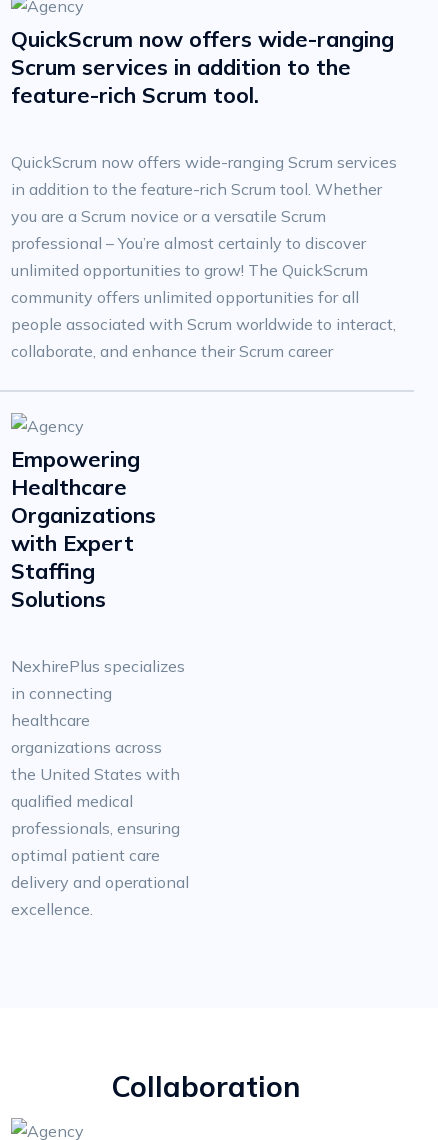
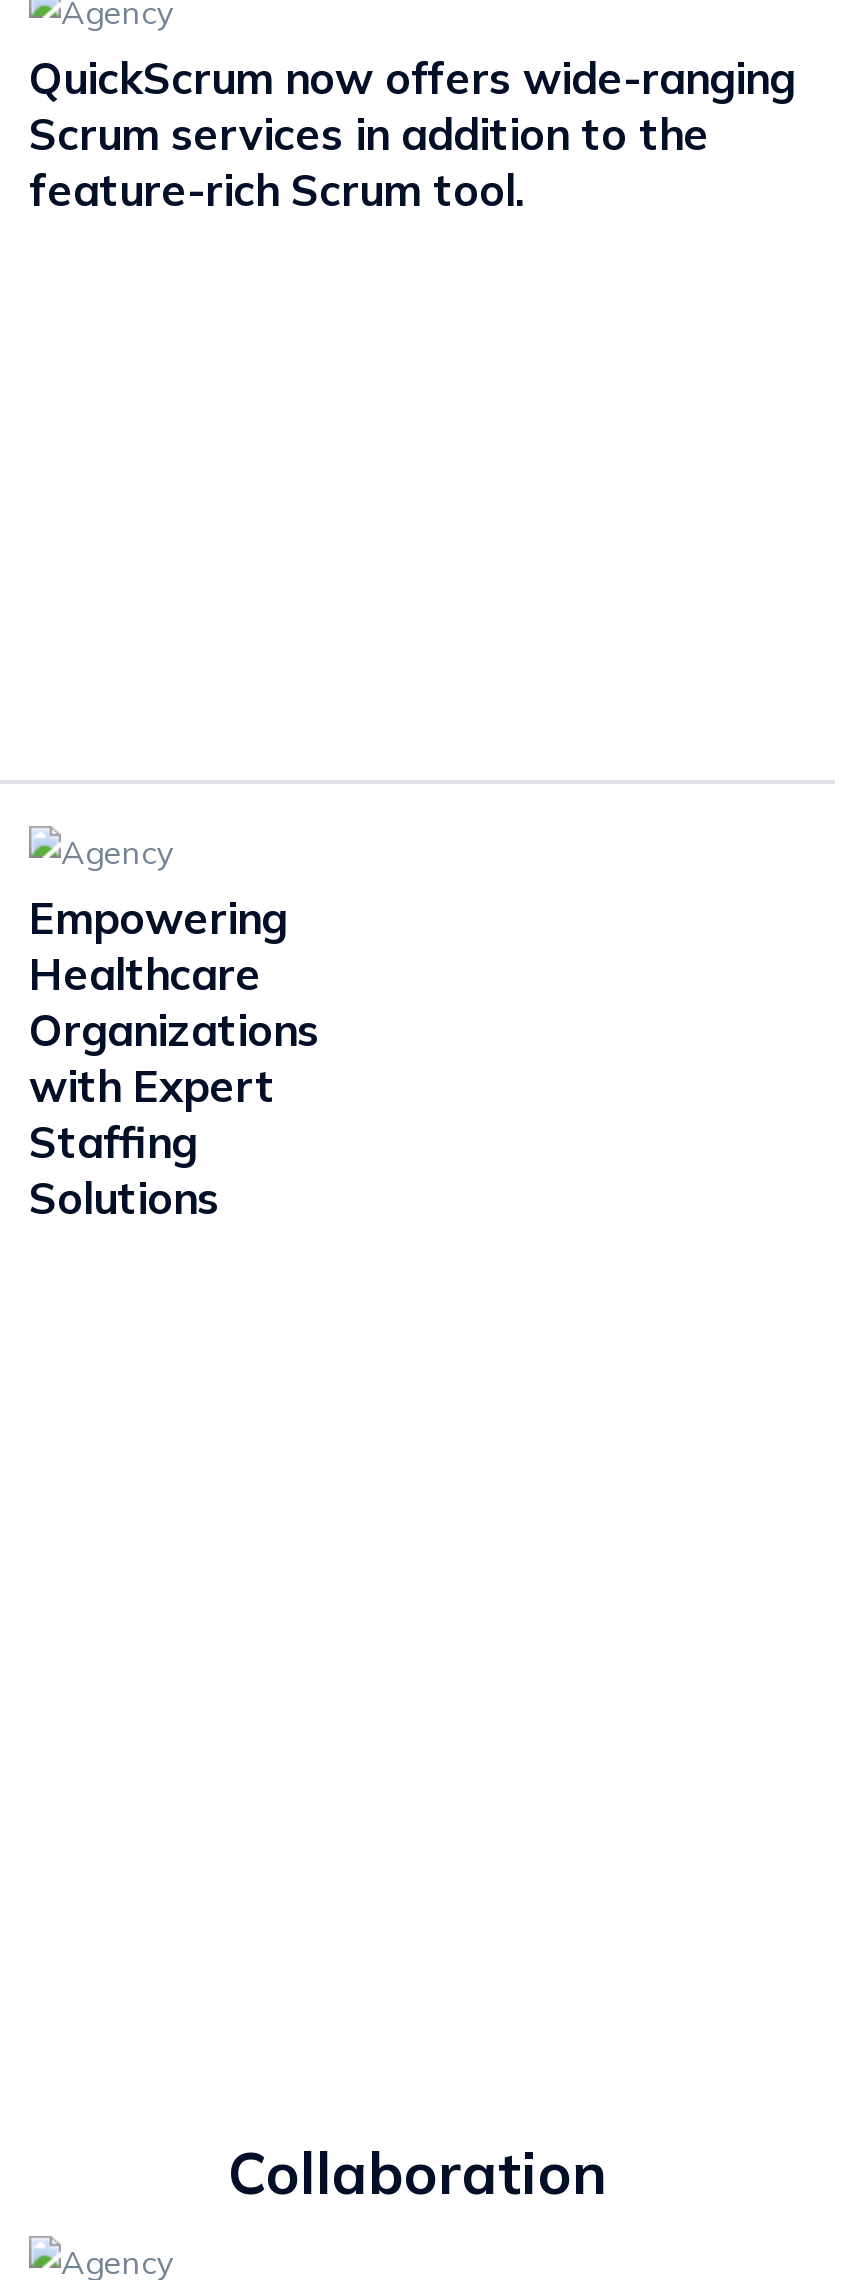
[11,152,397,361] QuickScrum now offers wide-ranging Scrum services | in addition to the feature-rich Scrum tool. Whether | you are a Scrum novice or a versatile Scrum | professional – You’re almost certainly to discover | unlimited opportunities to grow! The QuickScrum | community offers unlimited opportunities for all | people associated with Scrum worldwide to interact, | collaborate, and enhance their Scrum career -> none
[11,656,189,919] NexhirePlus specializes | in connecting | healthcare | organizations across | the United States with | qualified medical | professionals, ensuring | optimal patient care | delivery and operational | excellence. -> none

